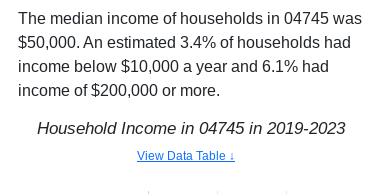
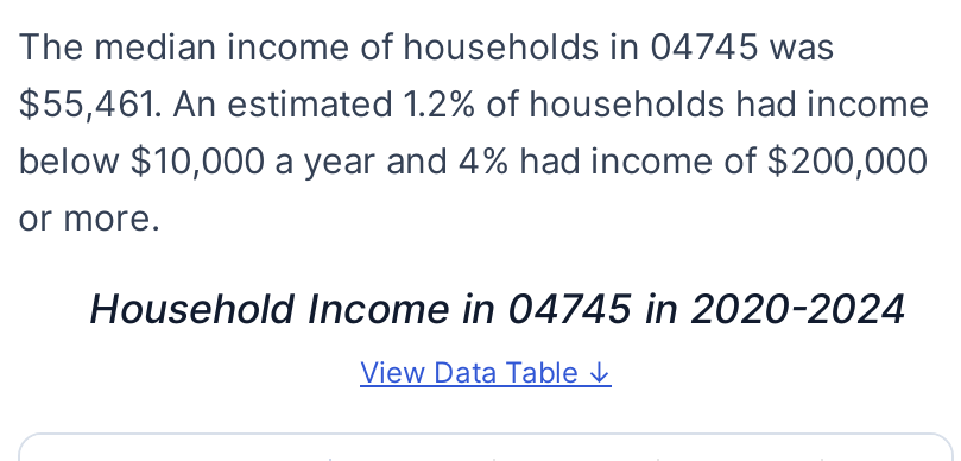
[18,34,351,99] $50,000. An estimated 3.4% of households had | income below $10,000 a year and 6.1% had | income of $200,000 or more. -> [18,81,930,240] $55,461. An estimated 1.2% of households had income | below $10,000 a year and 4% had income of $200,000 | or more.
[37,119,345,138] Household Income in 04745 in 2019-2023 -> [89,285,906,333] Household Income in 04745 in 2020-2024

